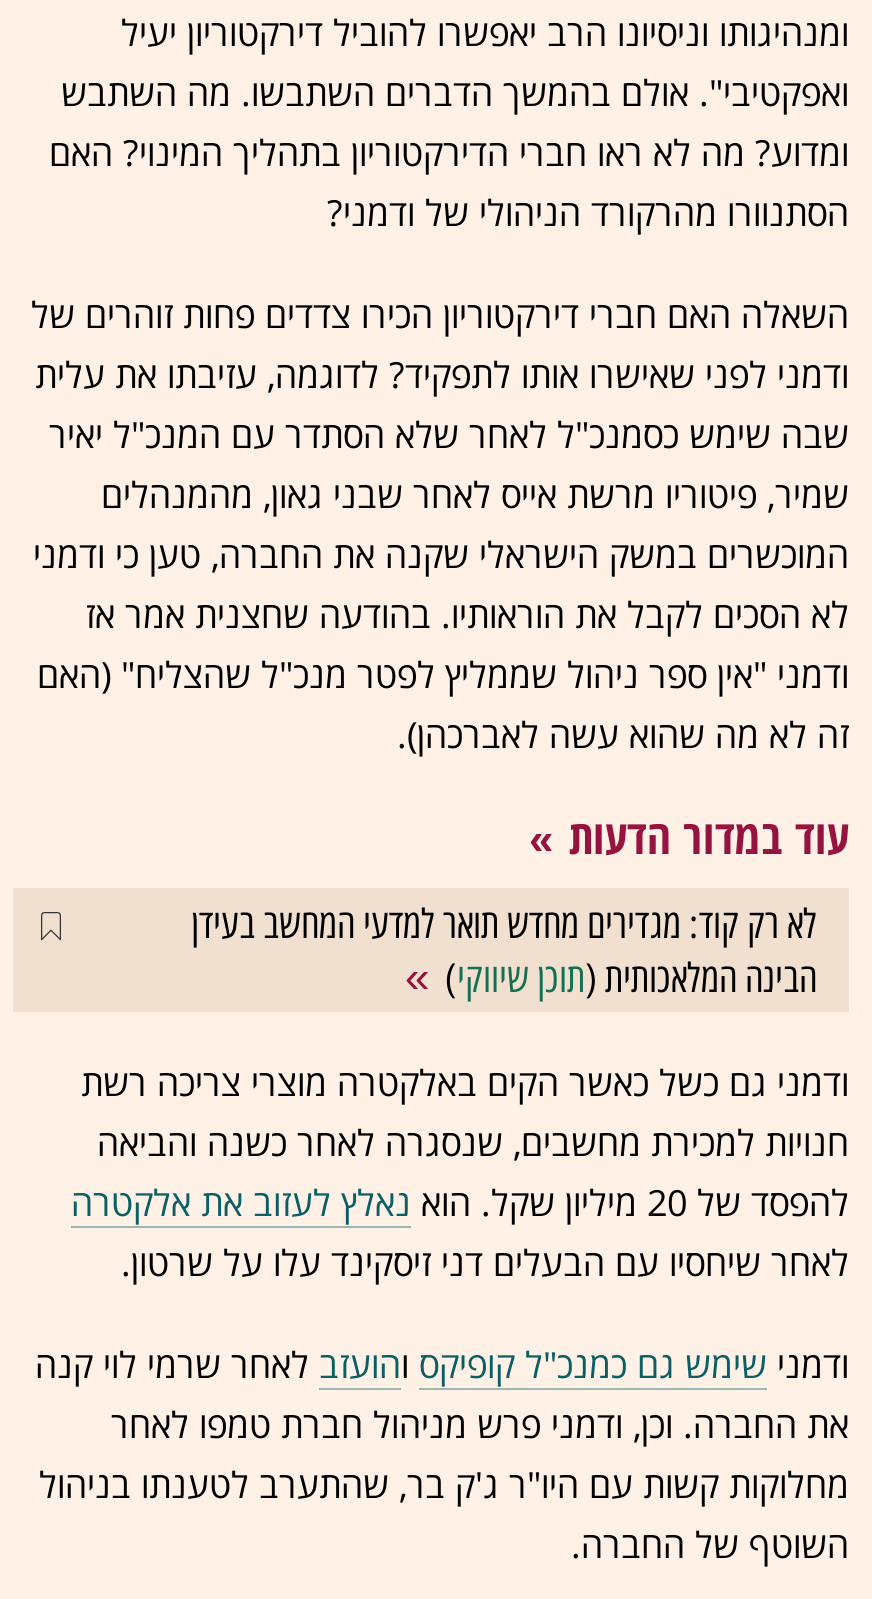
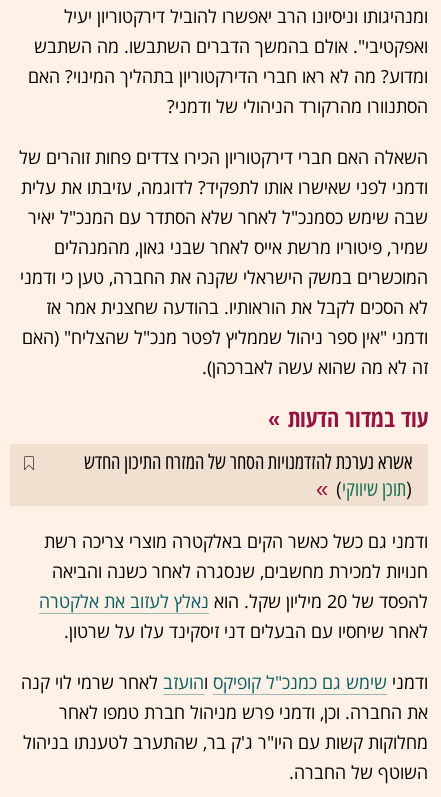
[191,899,817,1001] לא רק קוד: מגדירים מחדש תואר למדעי המחשב בעידן | הבינה המלאכותית (תוכן שיווקי) -> [84,449,412,500] אשרא נערכת להזדמנויות הסחר של המזרח התיכון החדש | (תוכן שיווקי)

